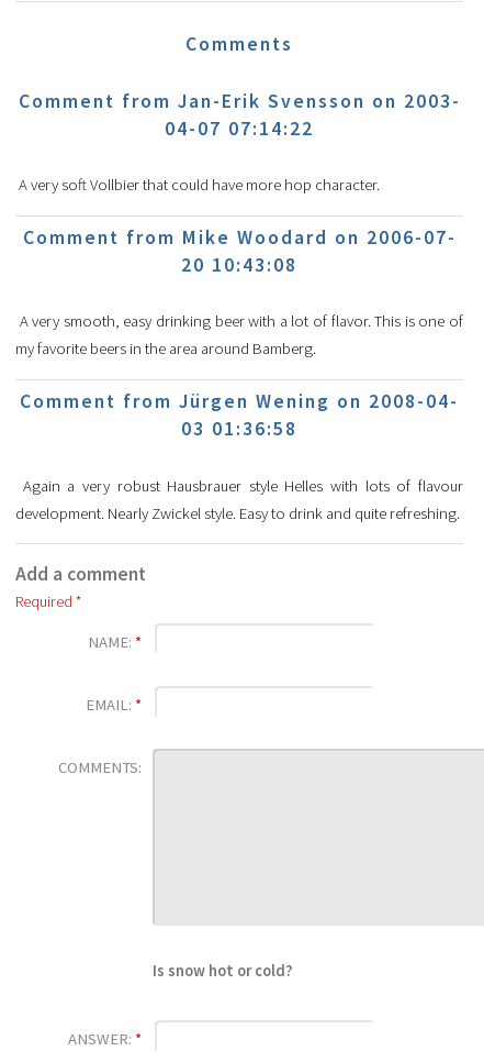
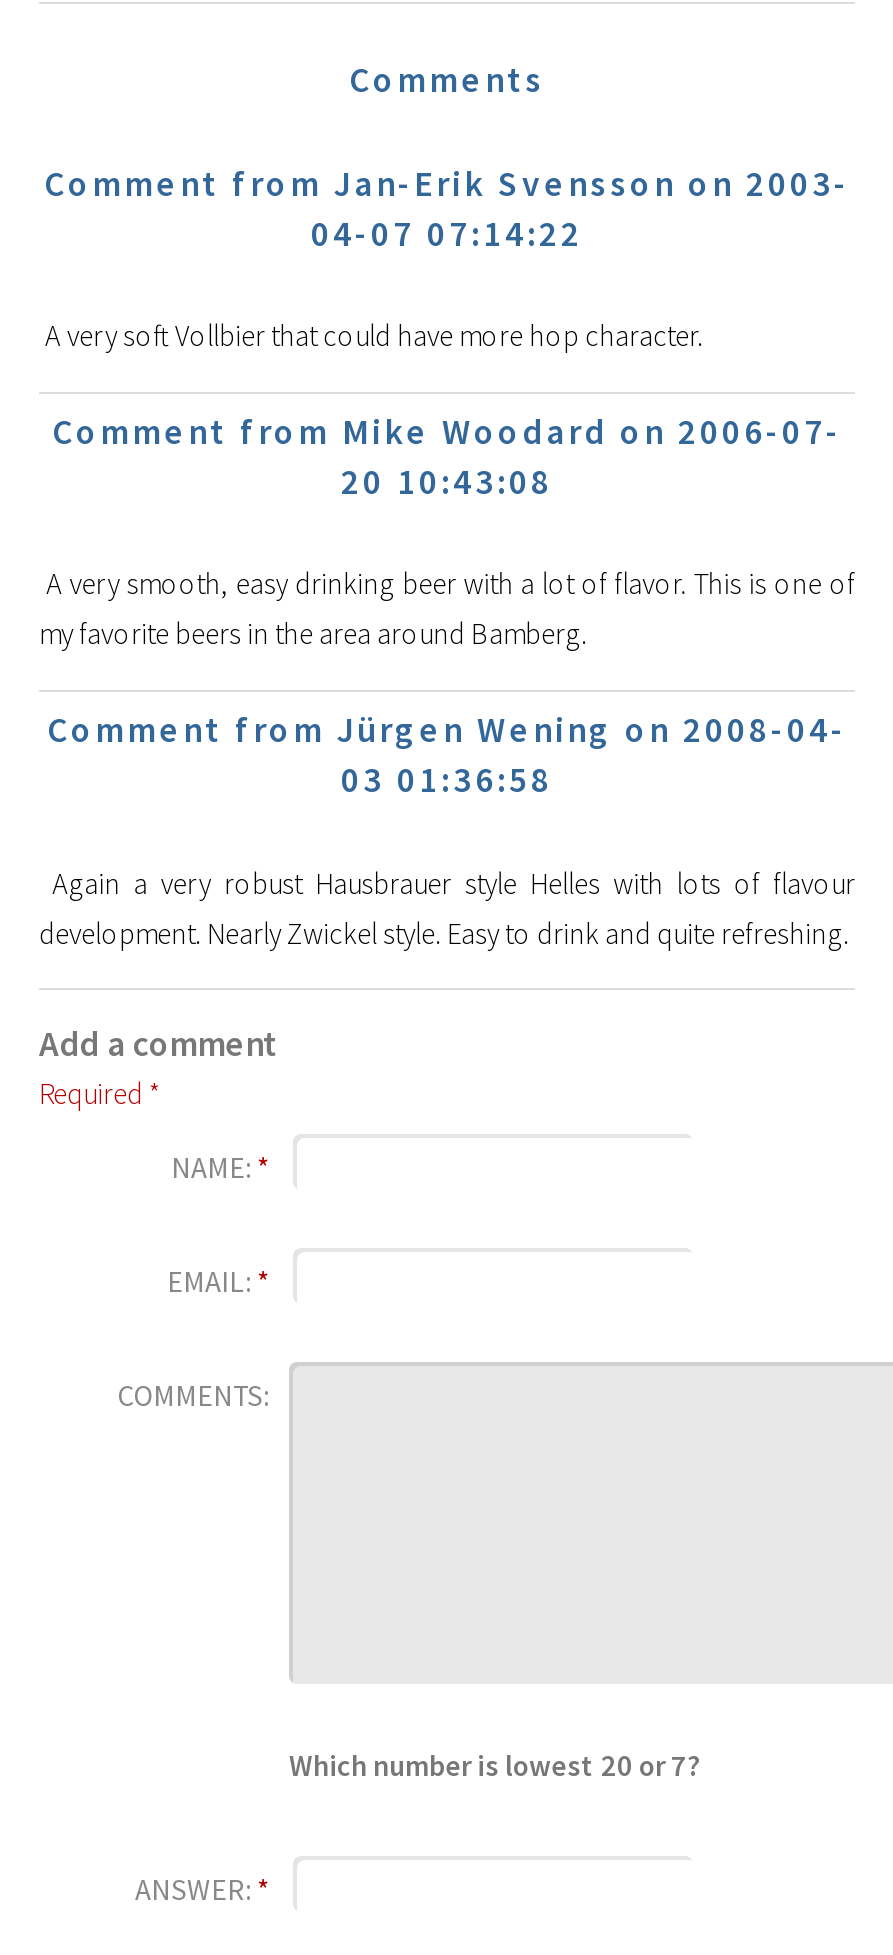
[153,961,293,981] Is snow hot or cold? -> [289,1749,701,1785] Which number is lowest 20 or 7?

